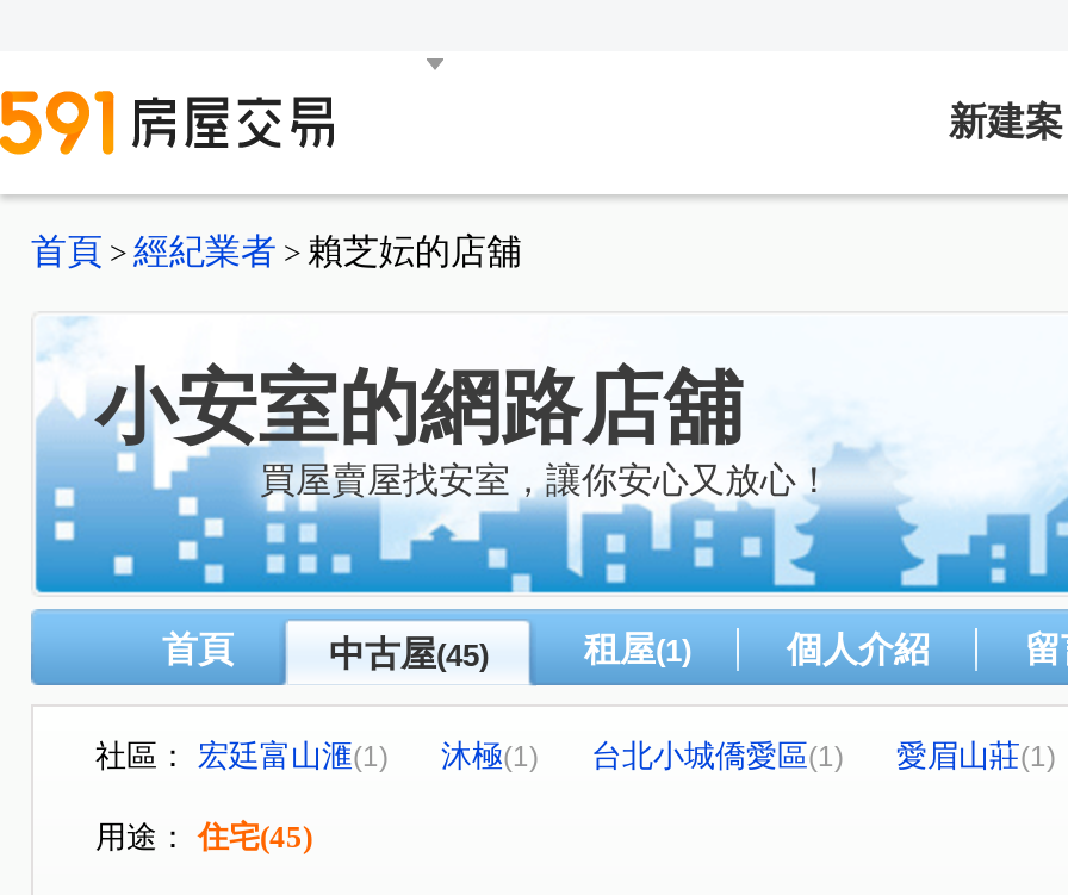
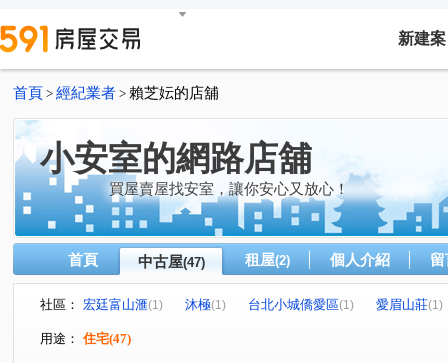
[329,633,489,673] 中古屋(45) -> [138,253,205,270] 中古屋(47)
[584,628,691,669] 租屋(1) -> [245,251,290,268] 租屋(2)
[95,819,312,854] 用途： 住宅(45) -> [40,331,131,346] 用途： 住宅(47)

